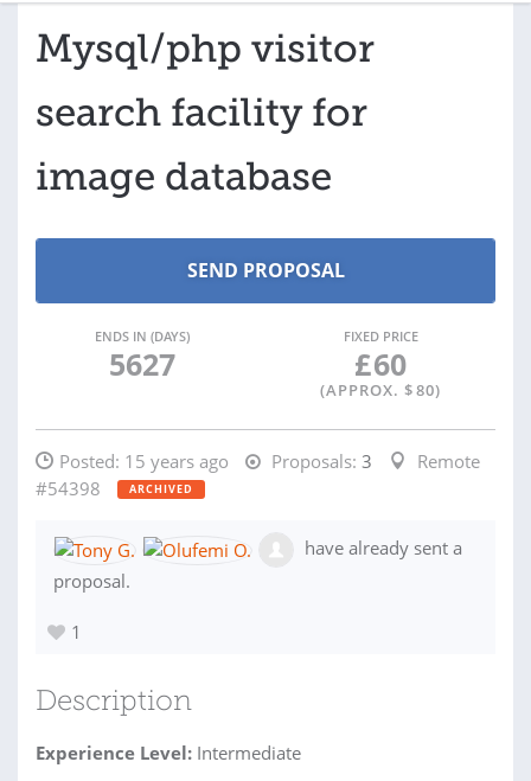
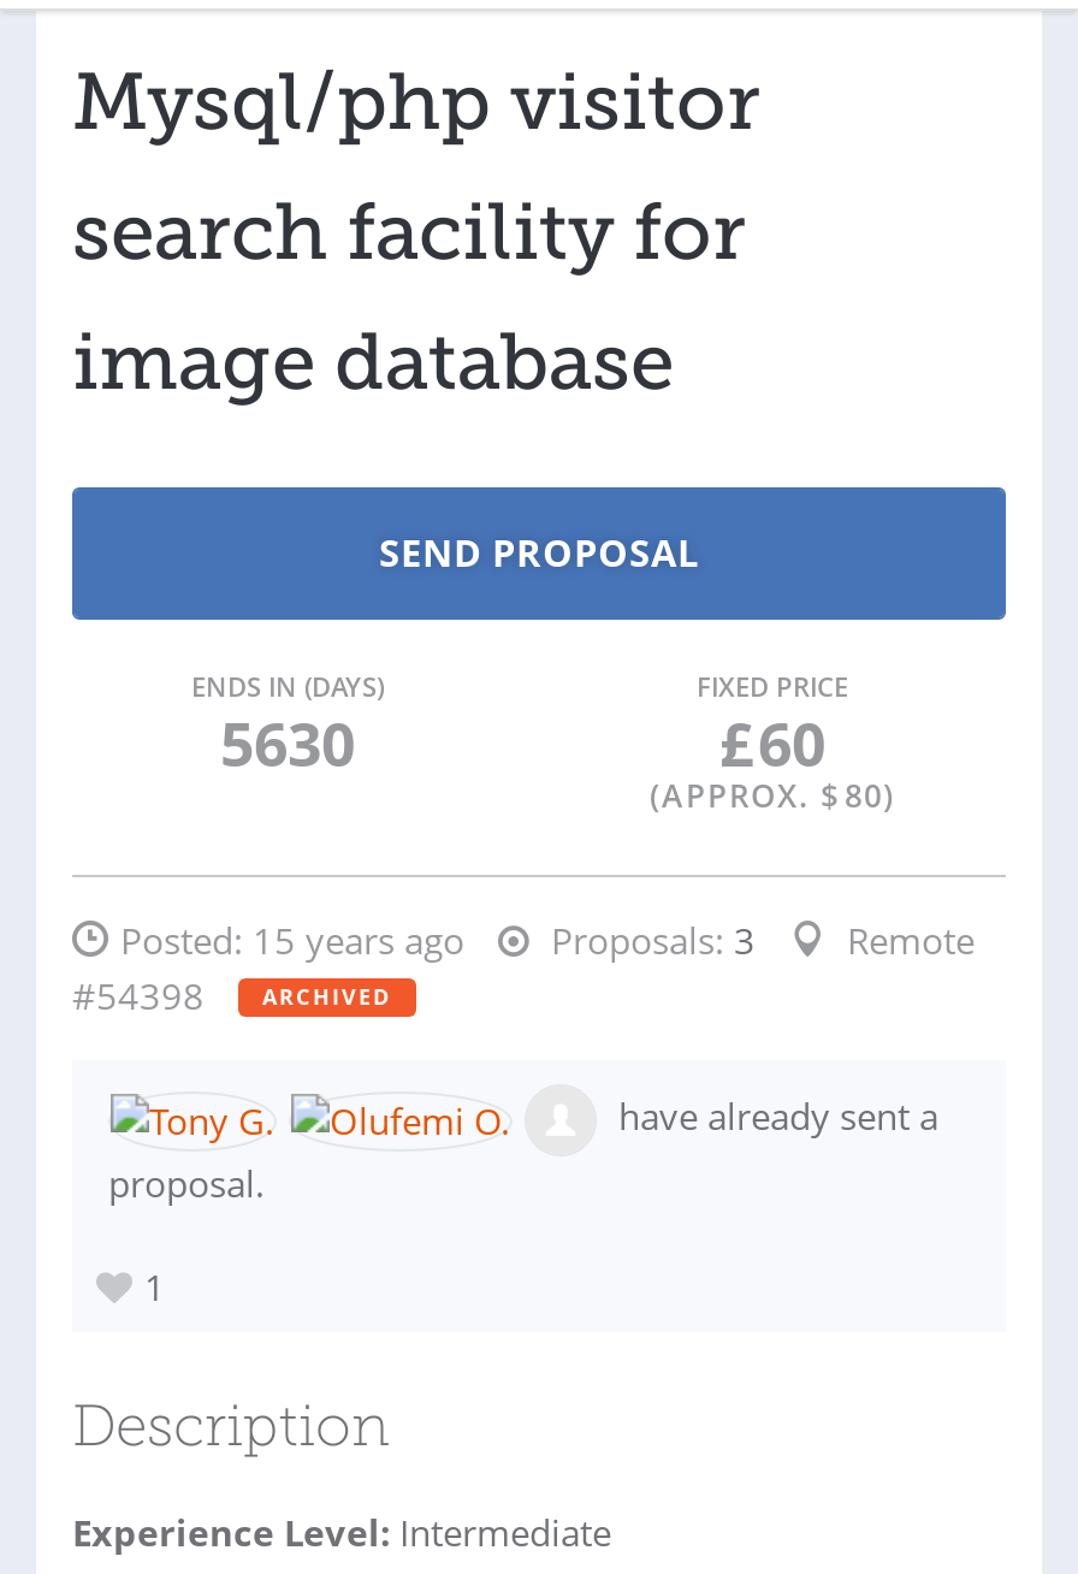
[108,344,175,384] 5627 -> [220,702,355,783] 5630

